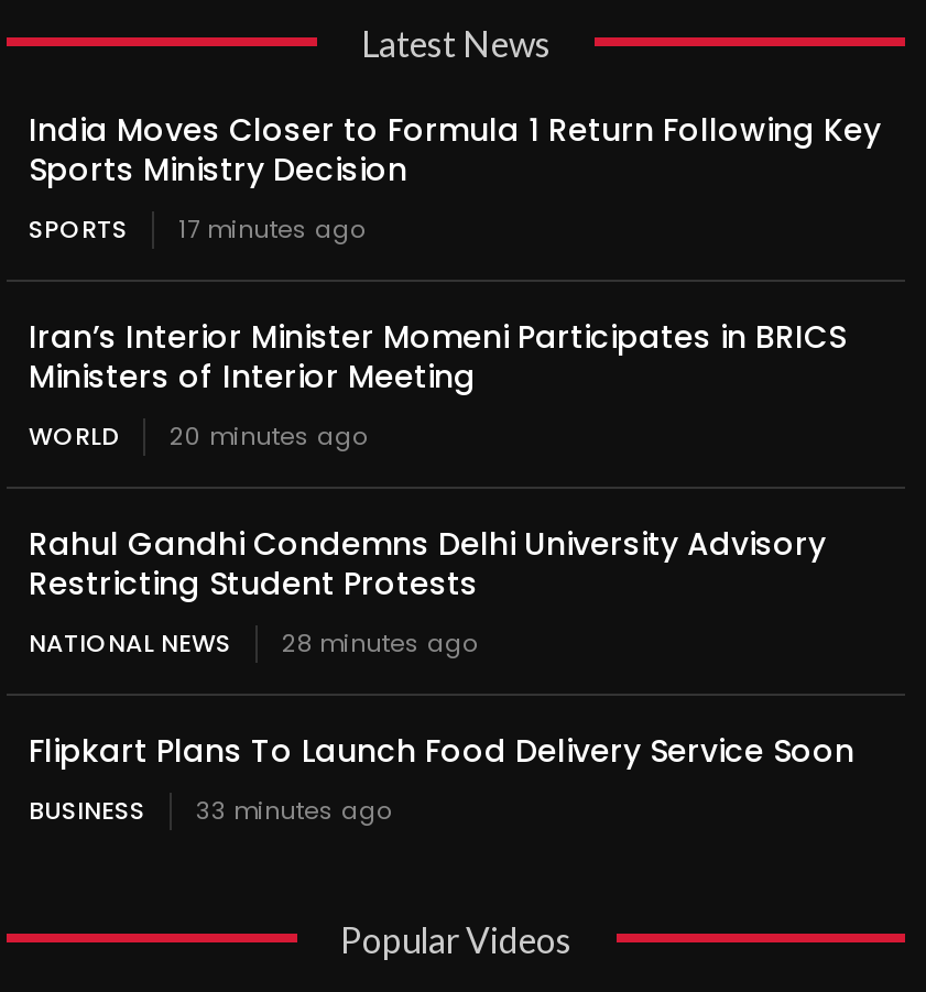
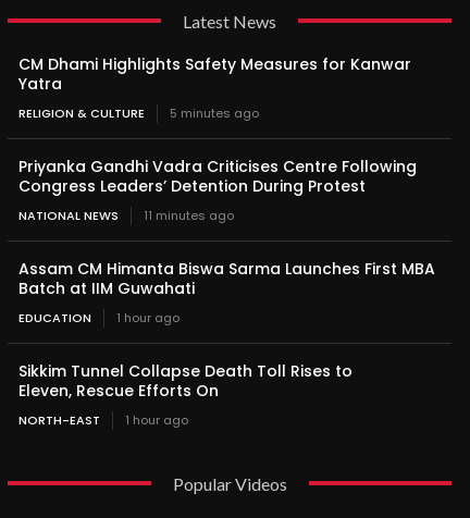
[29,107,881,605] India Moves Closer to Formula 1 Return Following Key | Sports Ministry Decision | SPORTS | 17 minutes ago | Iran’s Interior Minister Momeni Participates in BRICS | Ministers of Interior Meeting | WORLD | 20 minutes ago | Rahul Gandhi Condemns Delhi University Advisory | Restricting Student Protests -> [18,53,417,197] CM Dhami Highlights Safety Measures for Kanwar | Yatra | RELIGION & CULTURE | 5 minutes ago | Priyanka Gandhi Vadra Criticises Centre Following | Congress Leaders’ Detention During Protest
[29,625,854,828] 28 minutes ago | Flipkart Plans To Launch Food Delivery Service Soon | BUSINESS | 33 minutes ago -> [18,207,435,429] 11 minutes ago | Assam CM Himanta Biswa Sarma Launches First MBA | Batch at IIM Guwahati | EDUCATION | 1 hour ago | Sikkim Tunnel Collapse Death Toll Rises to | Eleven, Rescue Efforts On | NORTH-EAST | 1 hour ago
moved [29,625,231,660] -> [18,207,119,224]: NATIONAL NEWS

